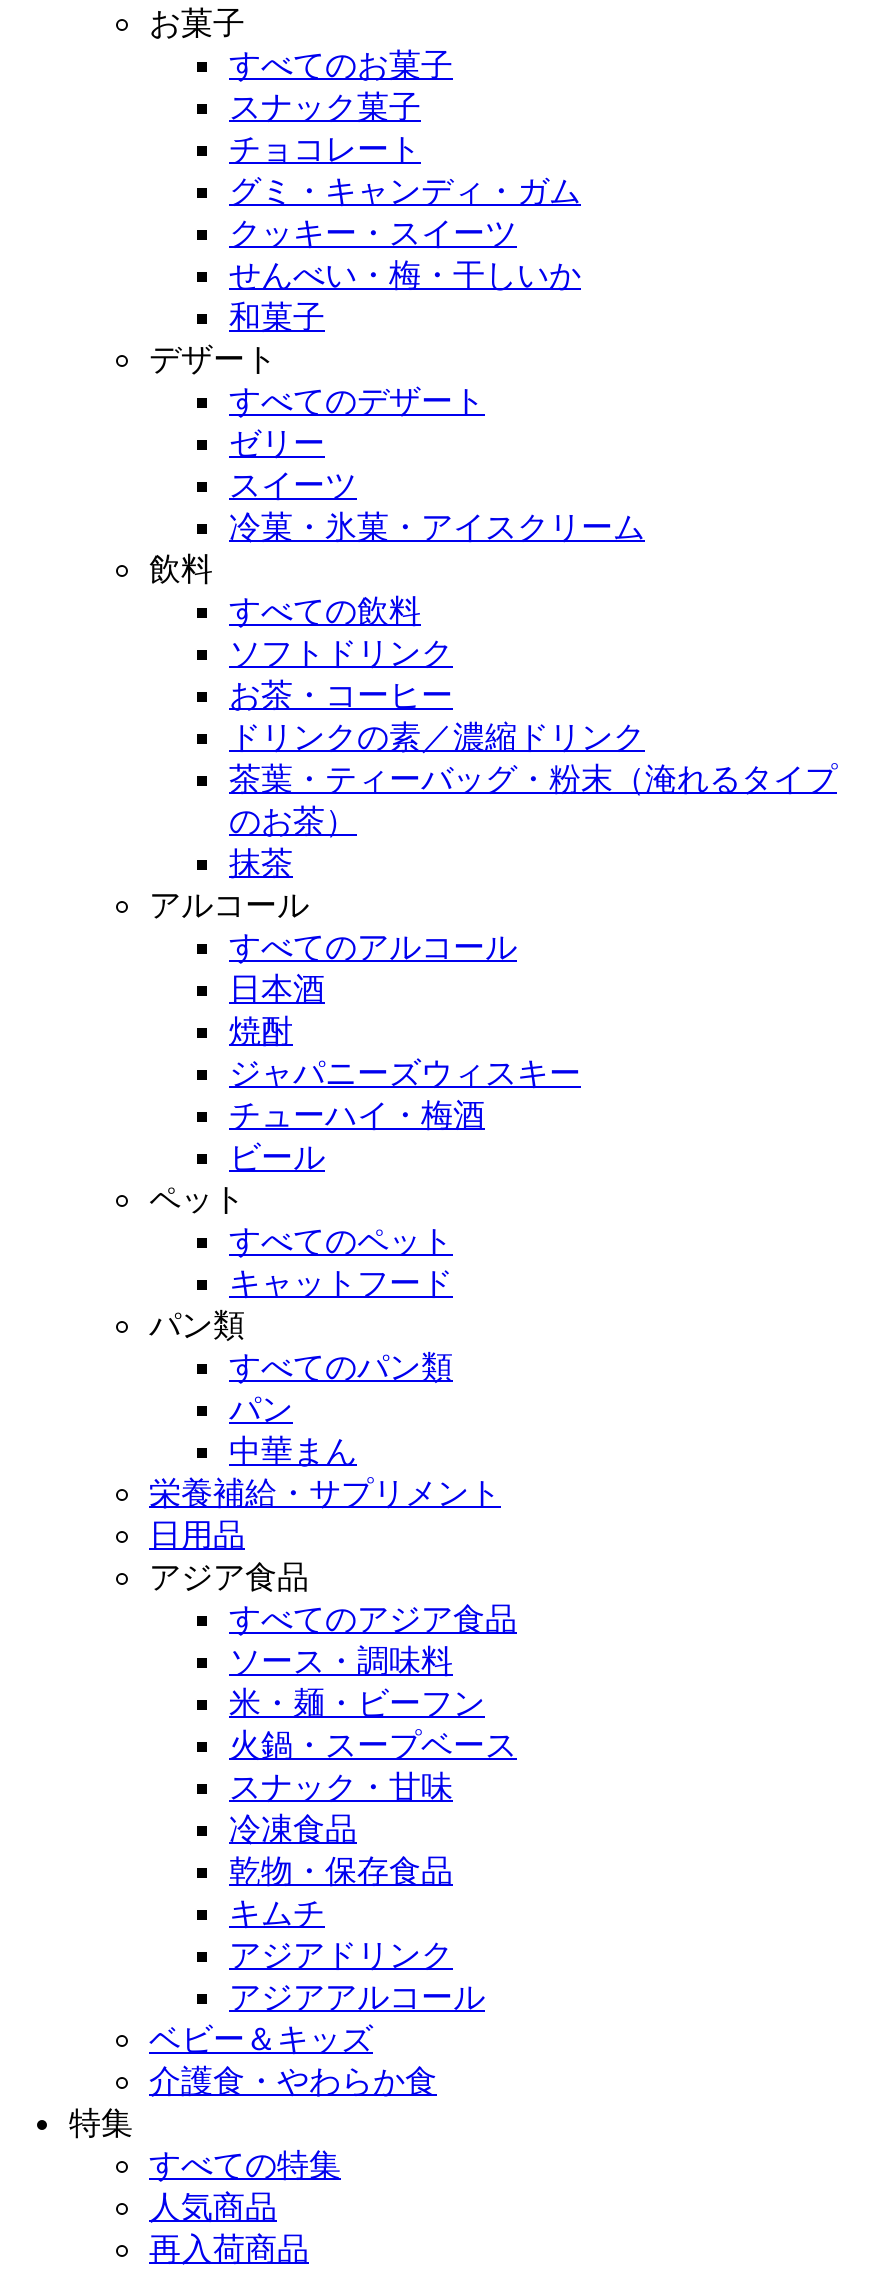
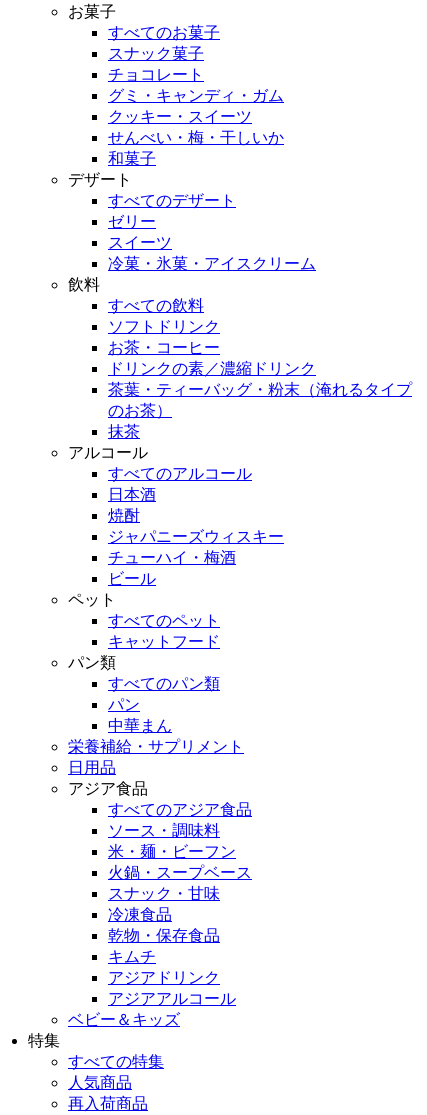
[149,2064,437,2098] 介護食・やわらか食 -> none

